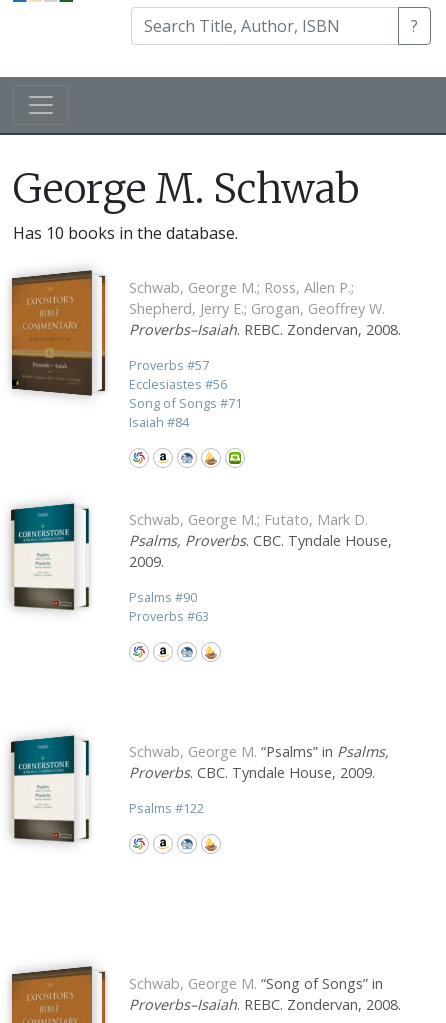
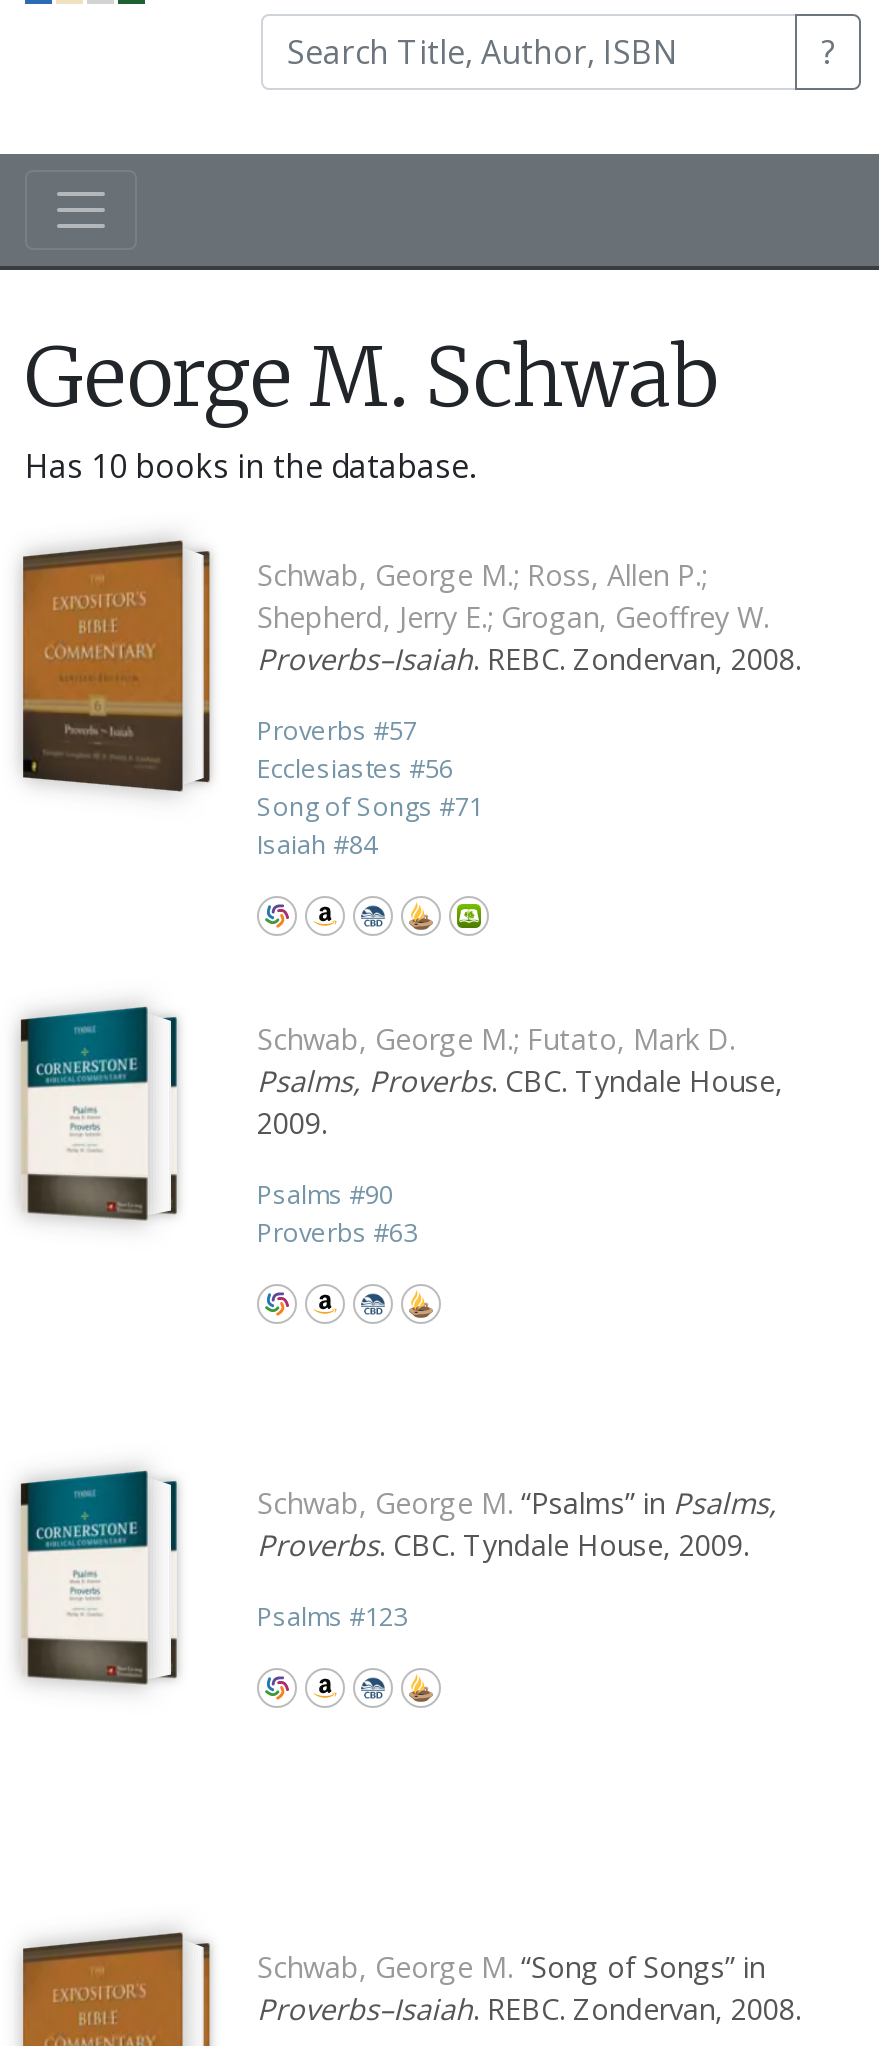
[129,799,204,817] Psalms #122 -> [257,1598,407,1634] Psalms #123

